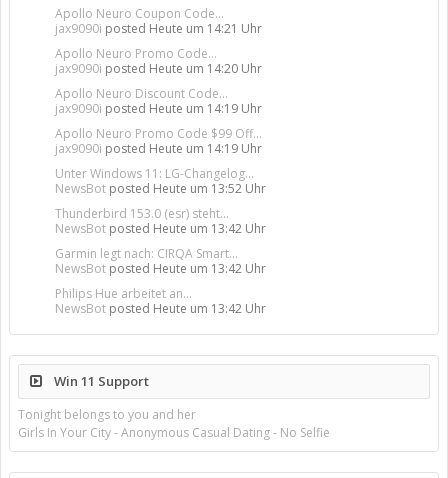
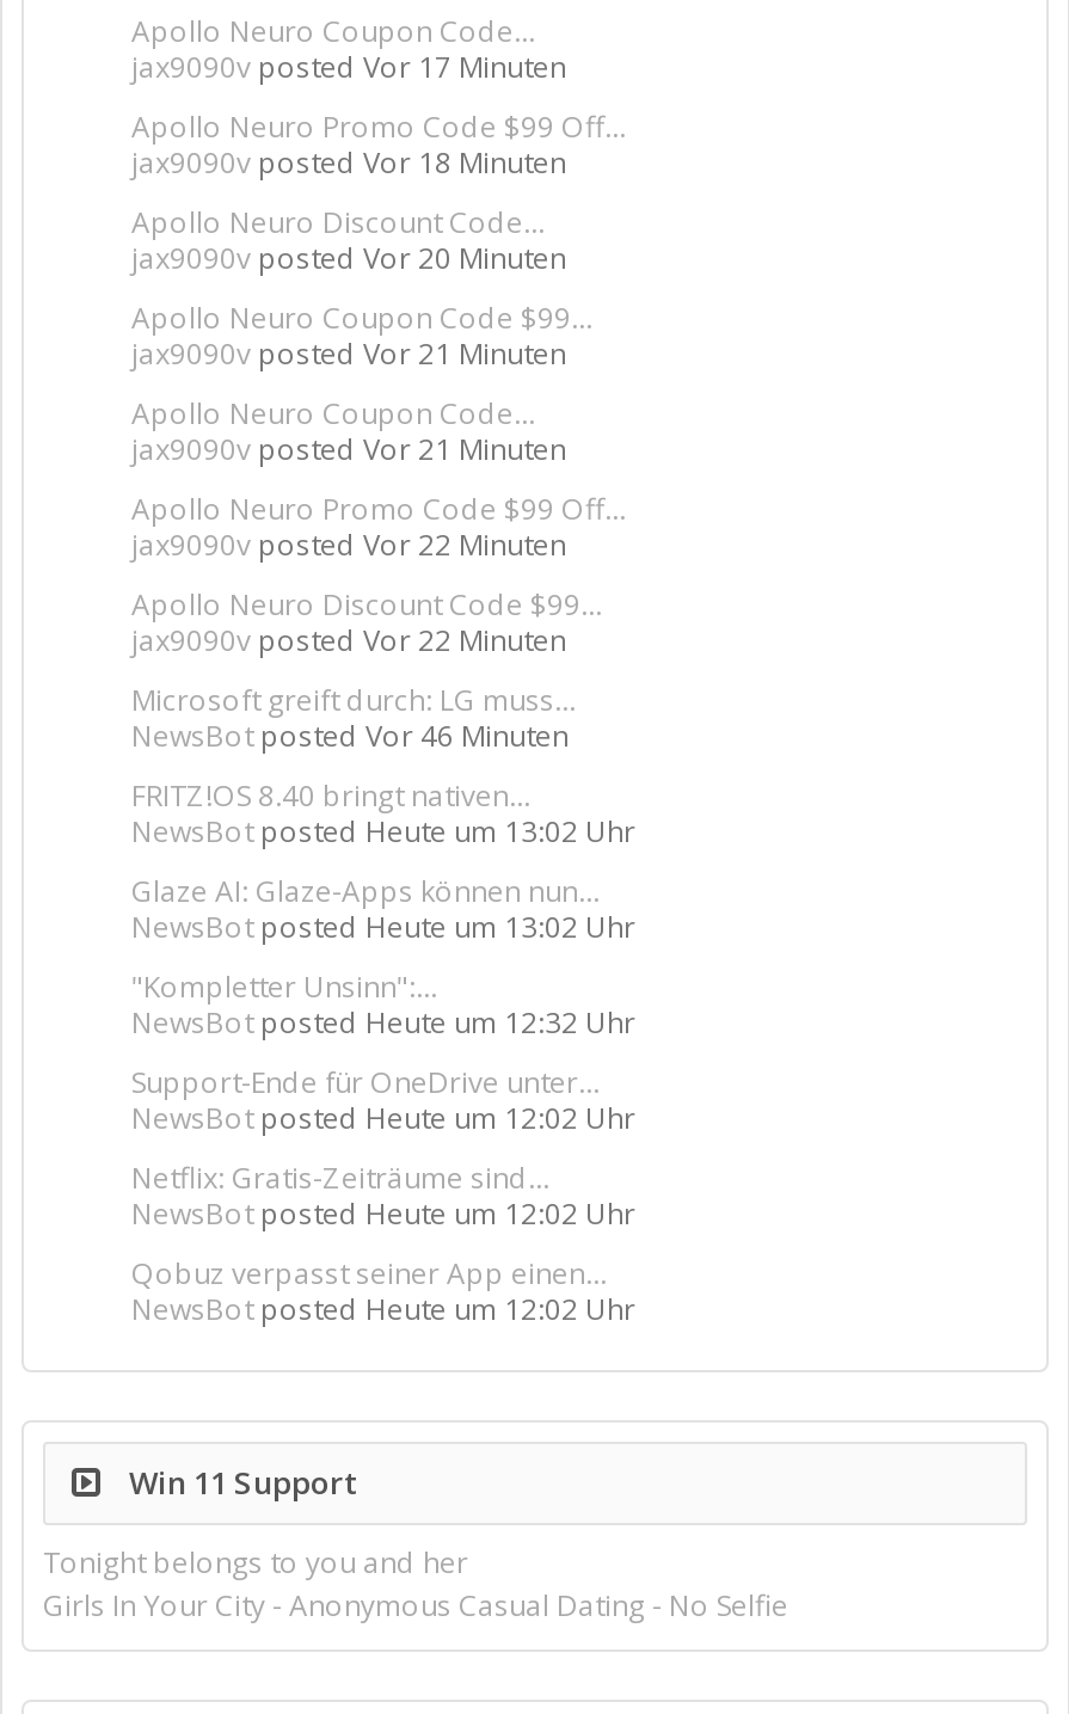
[55,20,262,37] jax9090i posted Heute um 14:21 Uhr -> [131,47,566,87] jax9090v posted Vor 17 Minuten
[55,45,262,77] Apollo Neuro Promo Code... | jax9090i posted Heute um 14:20 Uhr -> [131,106,626,183] Apollo Neuro Promo Code $99 Off... | jax9090v posted Vor 18 Minuten
[55,100,262,117] jax9090i posted Heute um 14:19 Uhr -> [131,238,592,469] jax9090v posted Vor 20 Minuten | Apollo Neuro Coupon Code $99... | jax9090v posted Vor 21 Minuten | Apollo Neuro Coupon Code... | jax9090v posted Vor 21 Minuten
[55,140,266,317] jax9090i posted Heute um 14:19 Uhr | Unter Windows 11: LG-Changelog... | NewsBot posted Heute um 13:52 Uhr | Thunderbird 153.0 (esr) steht... | NewsBot posted Heute um 13:42 Uhr | Garmin legt nach: CIRQA Smart... | NewsBot posted Heute um 13:42 Uhr | Philips Hue arbeitet an... | NewsBot posted Heute um 13:42 Uhr -> [131,524,635,1329] jax9090v posted Vor 22 Minuten | Apollo Neuro Discount Code $99... | jax9090v posted Vor 22 Minuten | Microsoft greift durch: LG muss... | NewsBot posted Vor 46 Minuten | FRITZ!OS 8.40 bringt nativen... | NewsBot posted Heute um 13:02 Uhr | Glaze AI: Glaze-Apps können nun... | NewsBot posted Heute um 13:02 Uhr | "Kompletter Unsinn":... | NewsBot posted Heute um 12:32 Uhr | Support-Ende für OneDrive unter... | NewsBot posted Heute um 12:02 Uhr | Netflix: Gratis-Zeiträume sind... | NewsBot posted Heute um 12:02 Uhr | Qobuz verpasst seiner App einen... | NewsBot posted Heute um 12:02 Uhr

